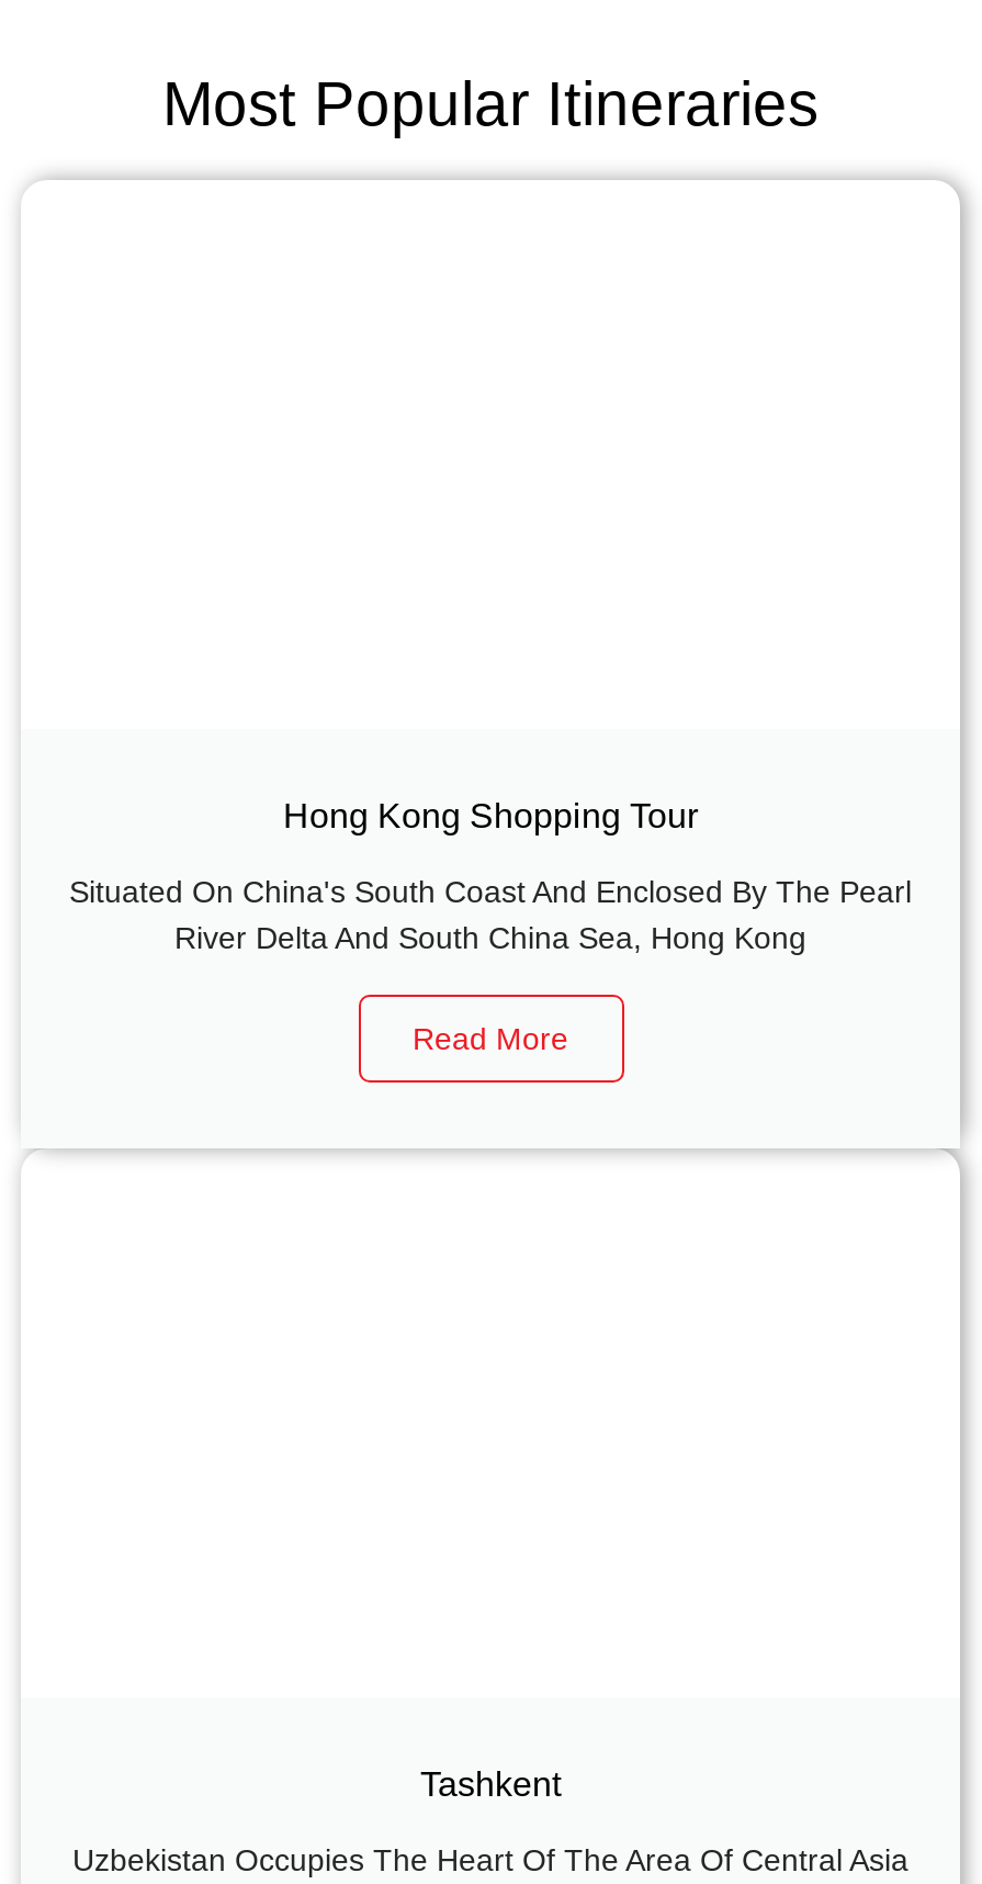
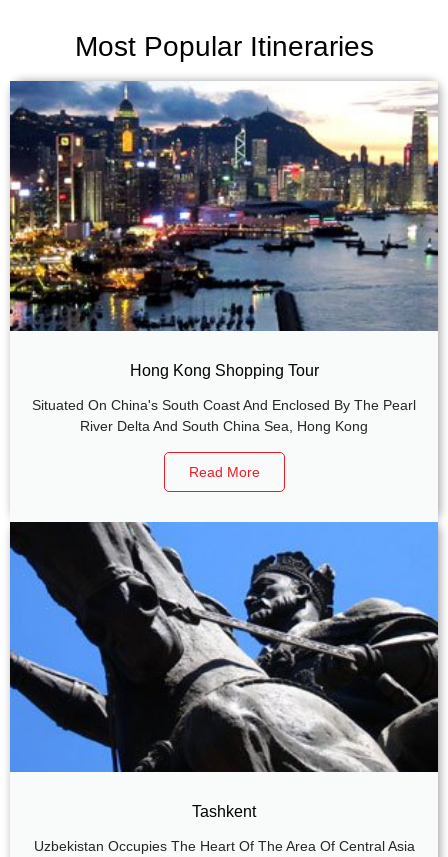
none -> [9,80,439,332] [image]
none -> [9,521,439,773] [image]

